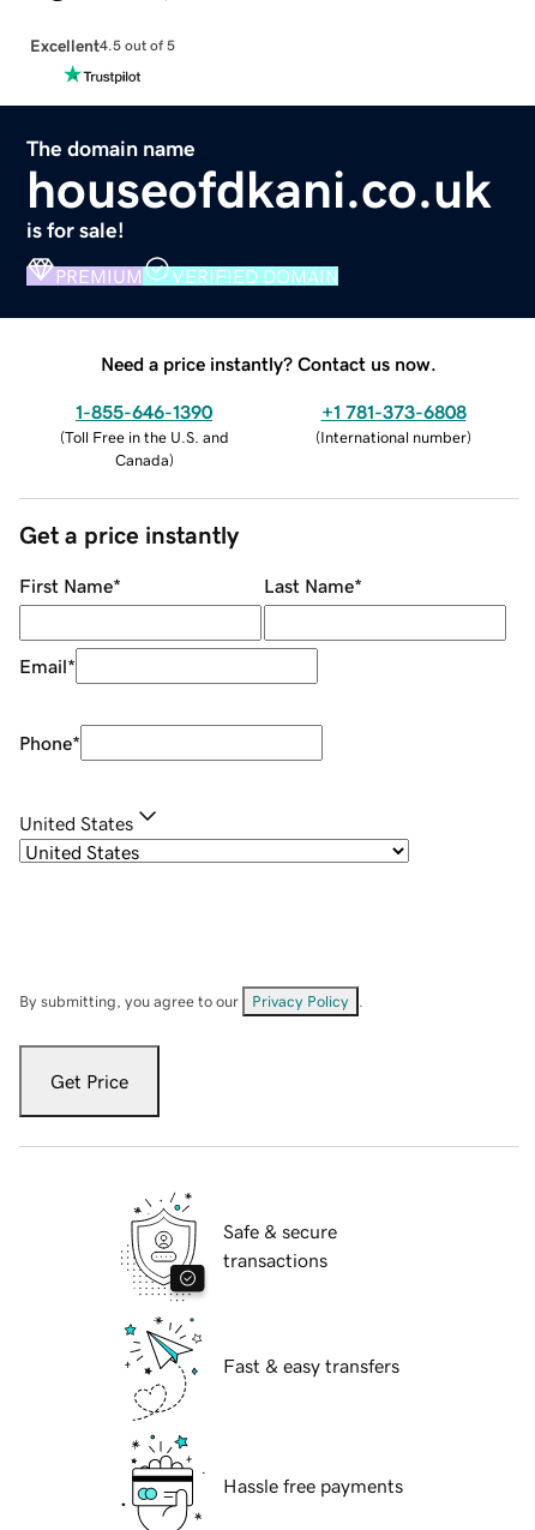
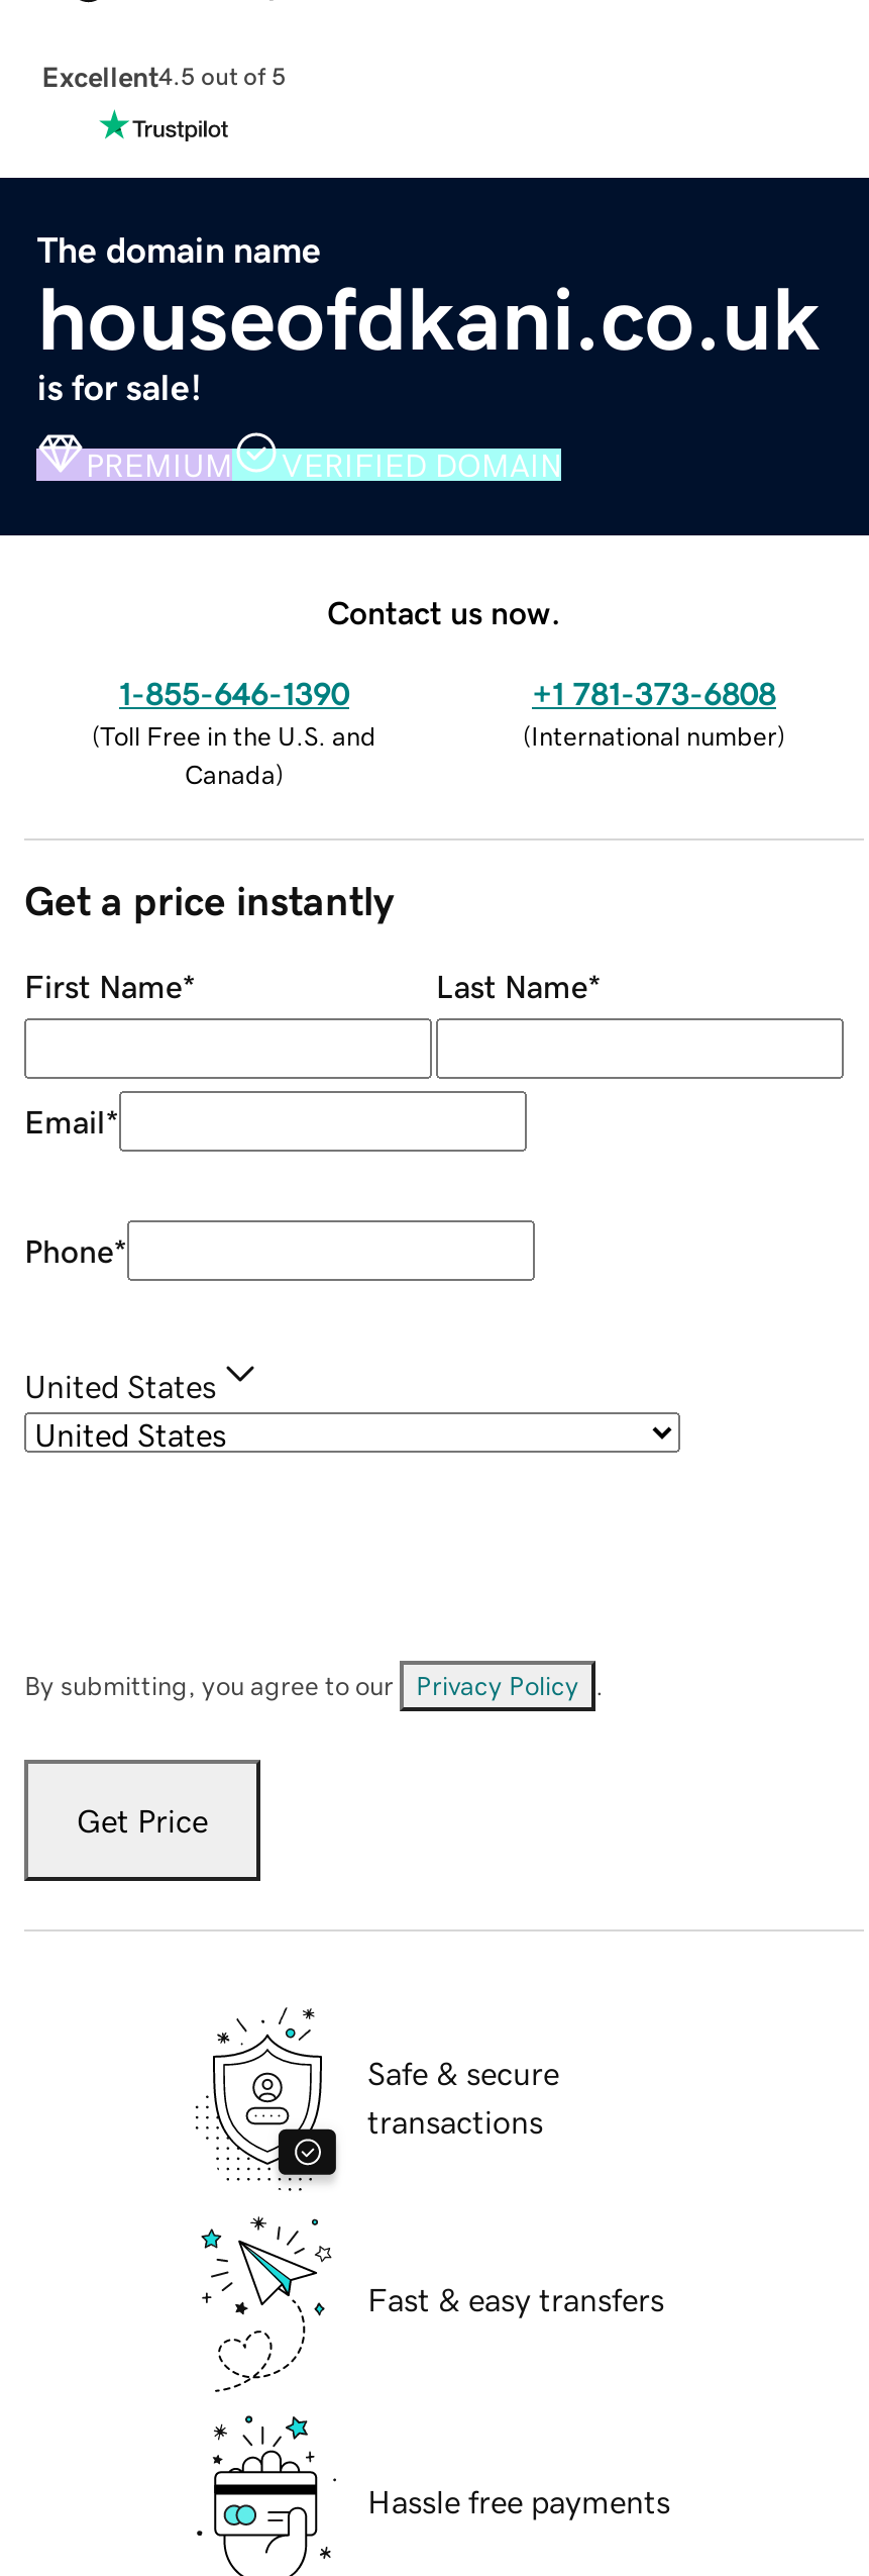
[101,354,437,373] Need a price instantly? Contact us now. -> [327,595,561,628] Contact us now.

